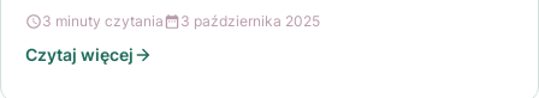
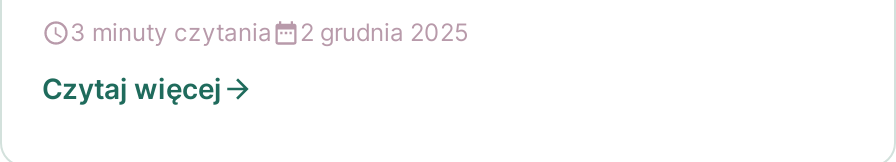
[180,12,320,30] 3 października 2025 -> [300,18,468,48] 2 grudnia 2025

